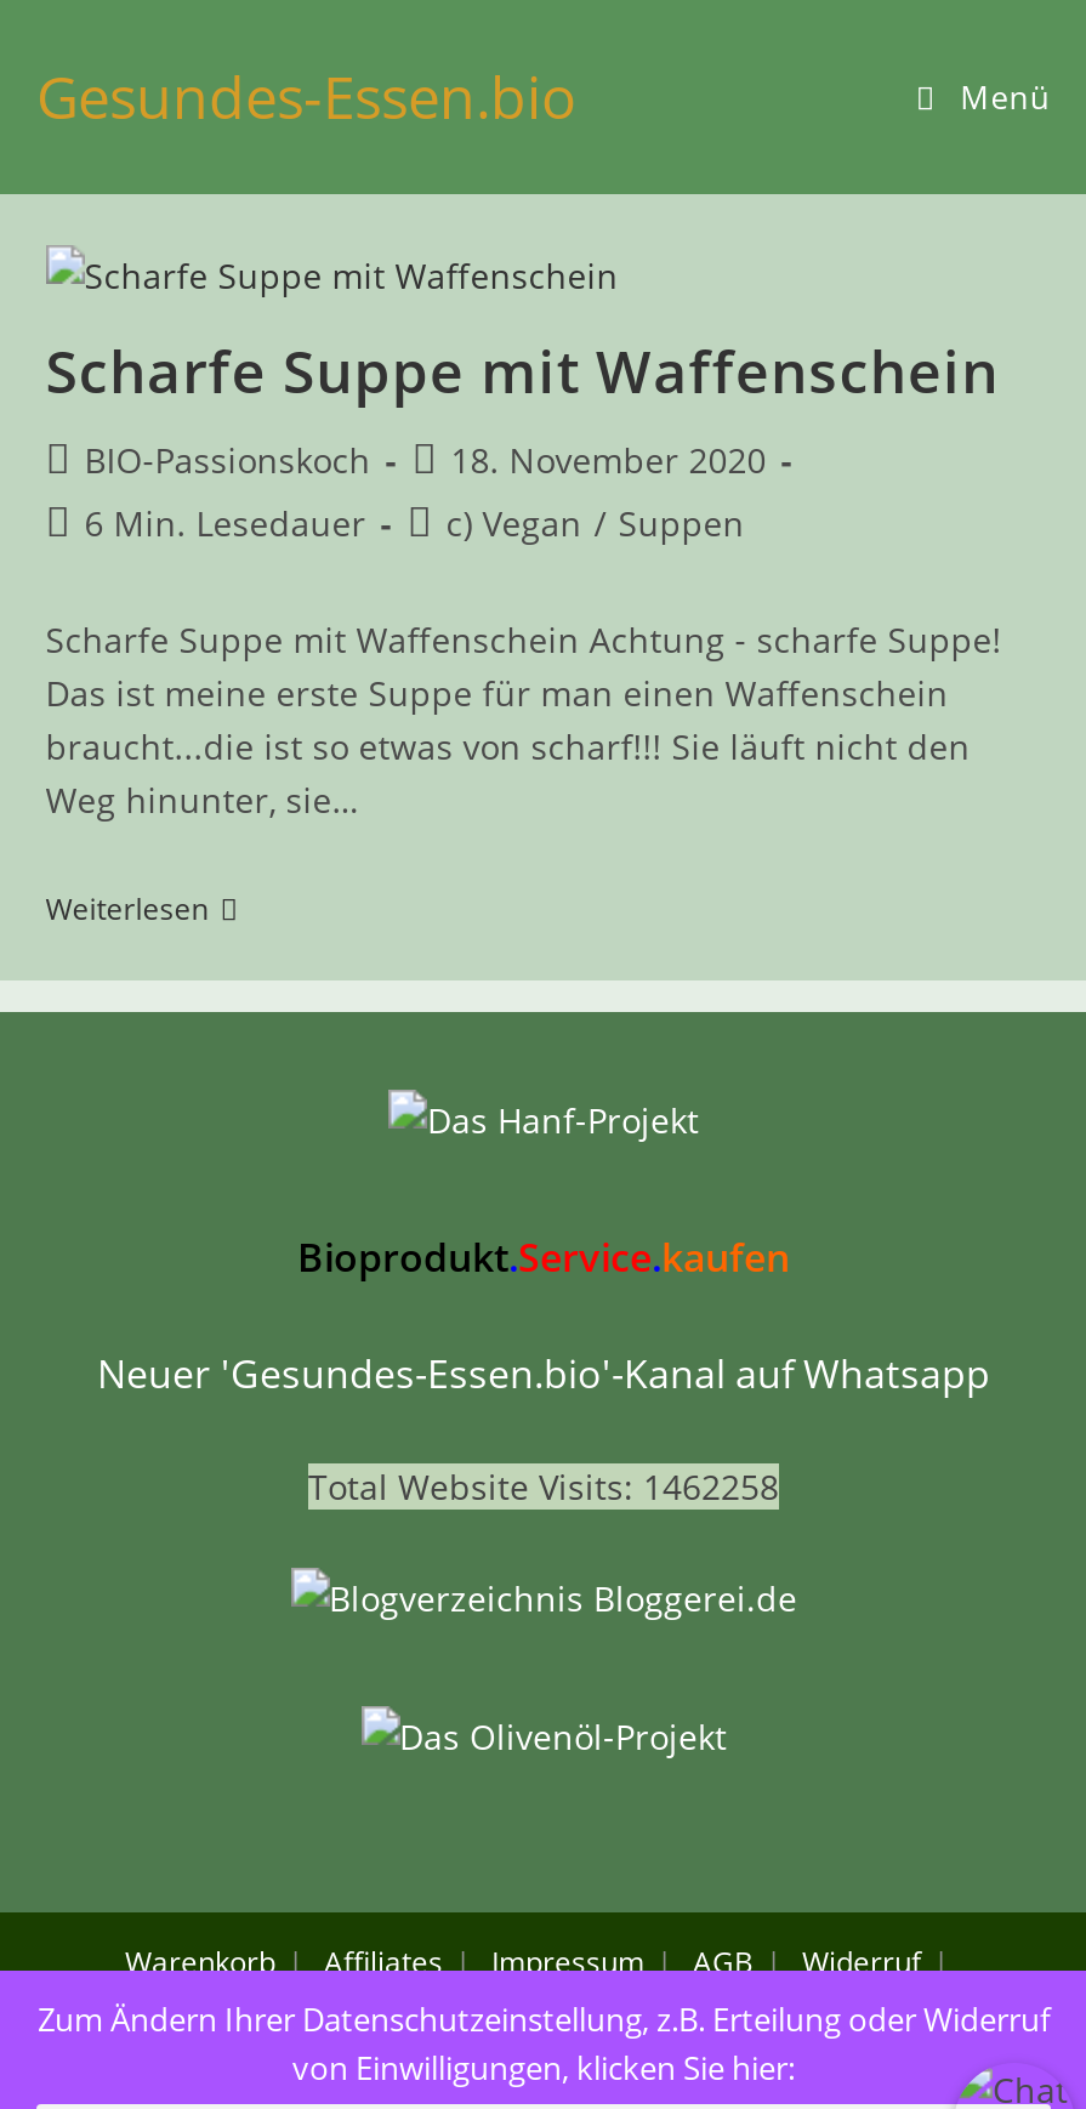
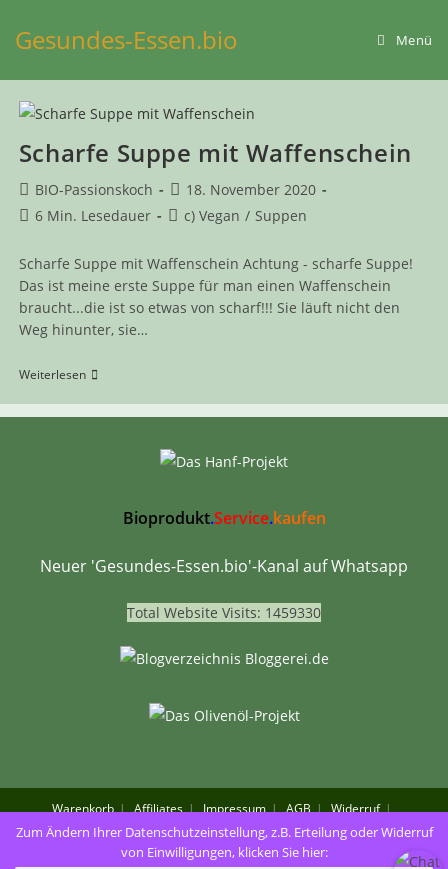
[308,1462,779,1508] Total Website Visits: 1462258 -> [127,602,321,621] Total Website Visits: 1459330

